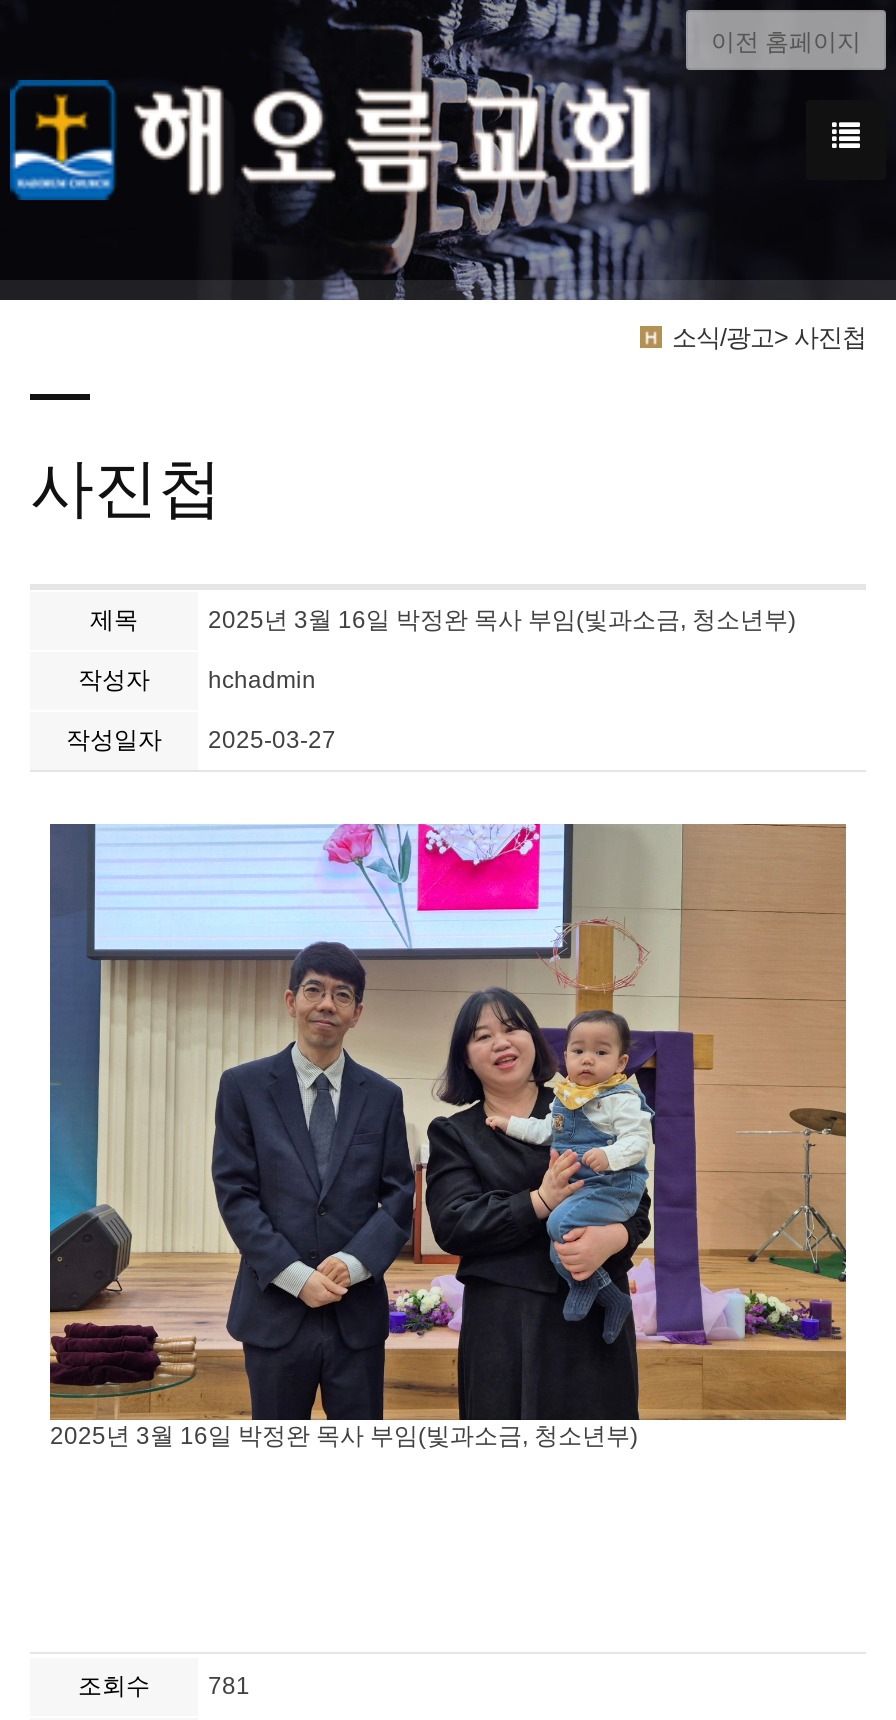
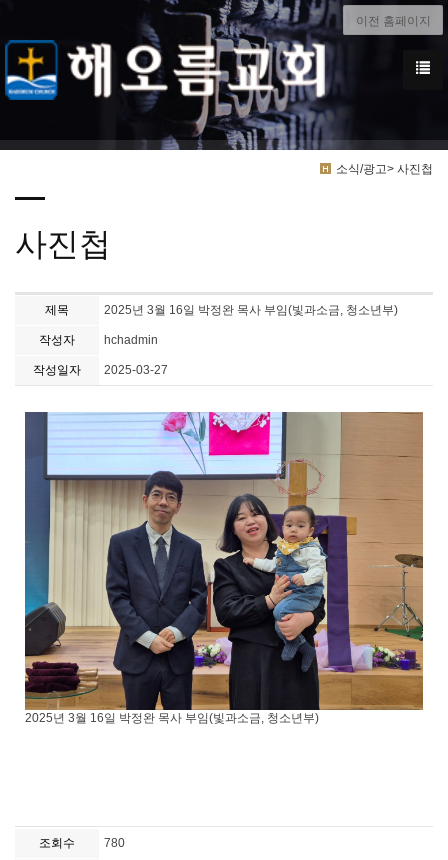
[208,1672,250,1700] 781 -> [104,836,125,850] 780

